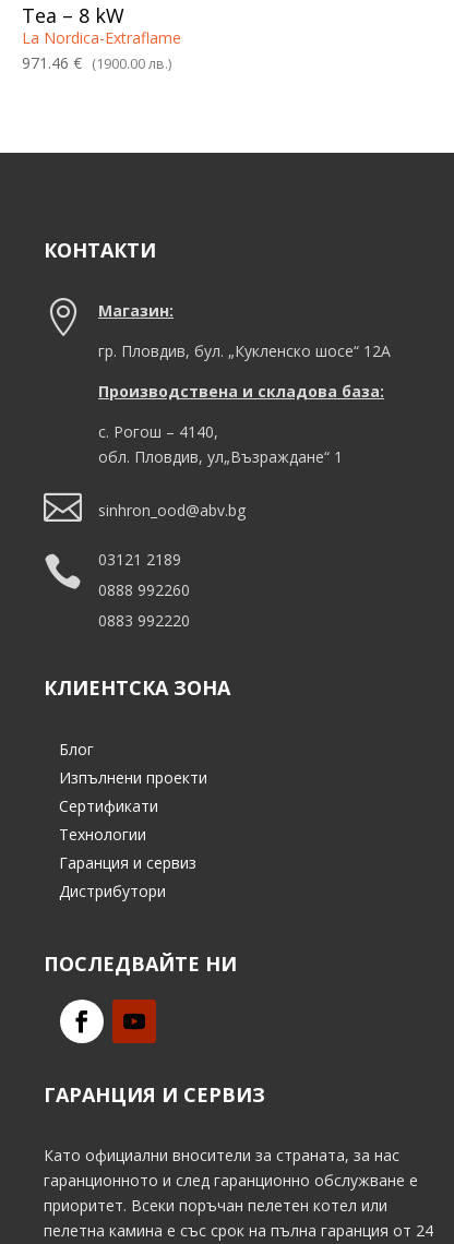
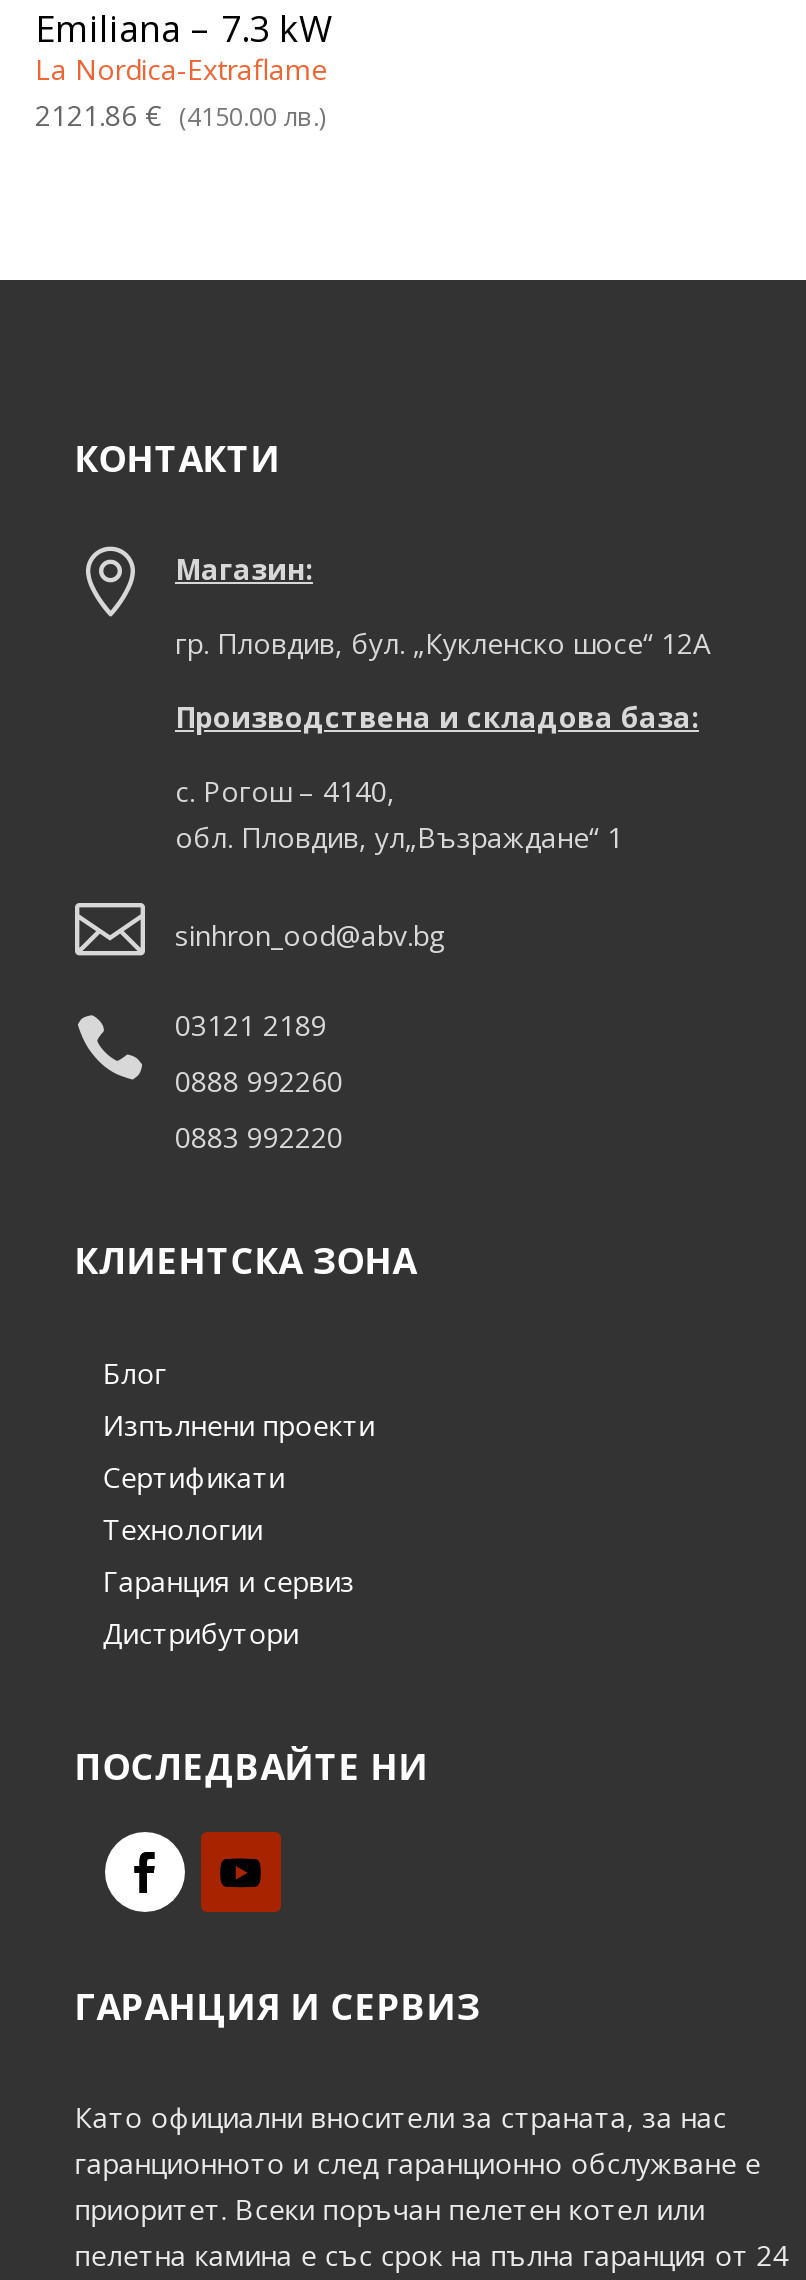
[22,2,124,28] Tea – 8 kW -> [35,4,333,52] Emiliana – 7.3 kW
[22,52,171,73] 971.46 € (1900.00 лв.) -> [35,96,325,134] 2121.86 € (4150.00 лв.)

